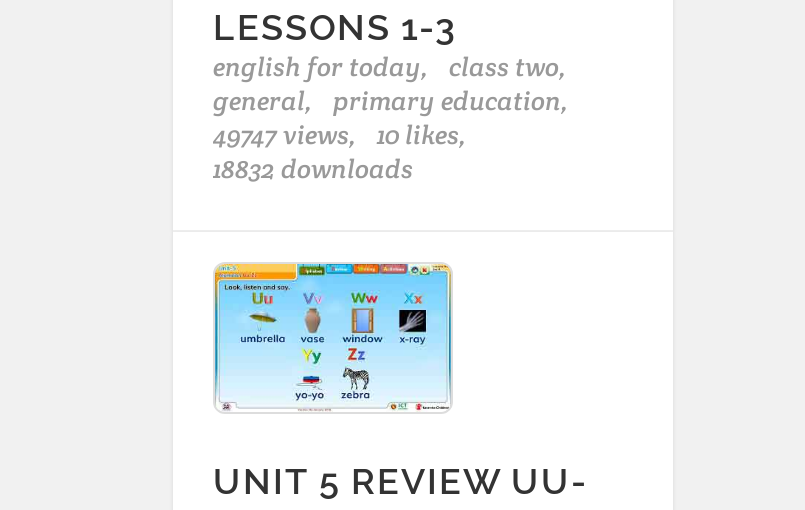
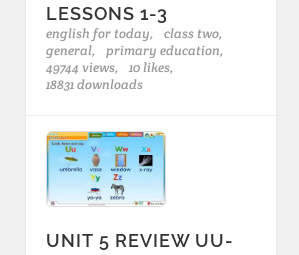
[213,118,467,152] 49747 views, 10 likes, -> [46,59,174,76] 49744 views, 10 likes,
[213,152,413,186] 18832 downloads -> [46,76,143,93] 18831 downloads

